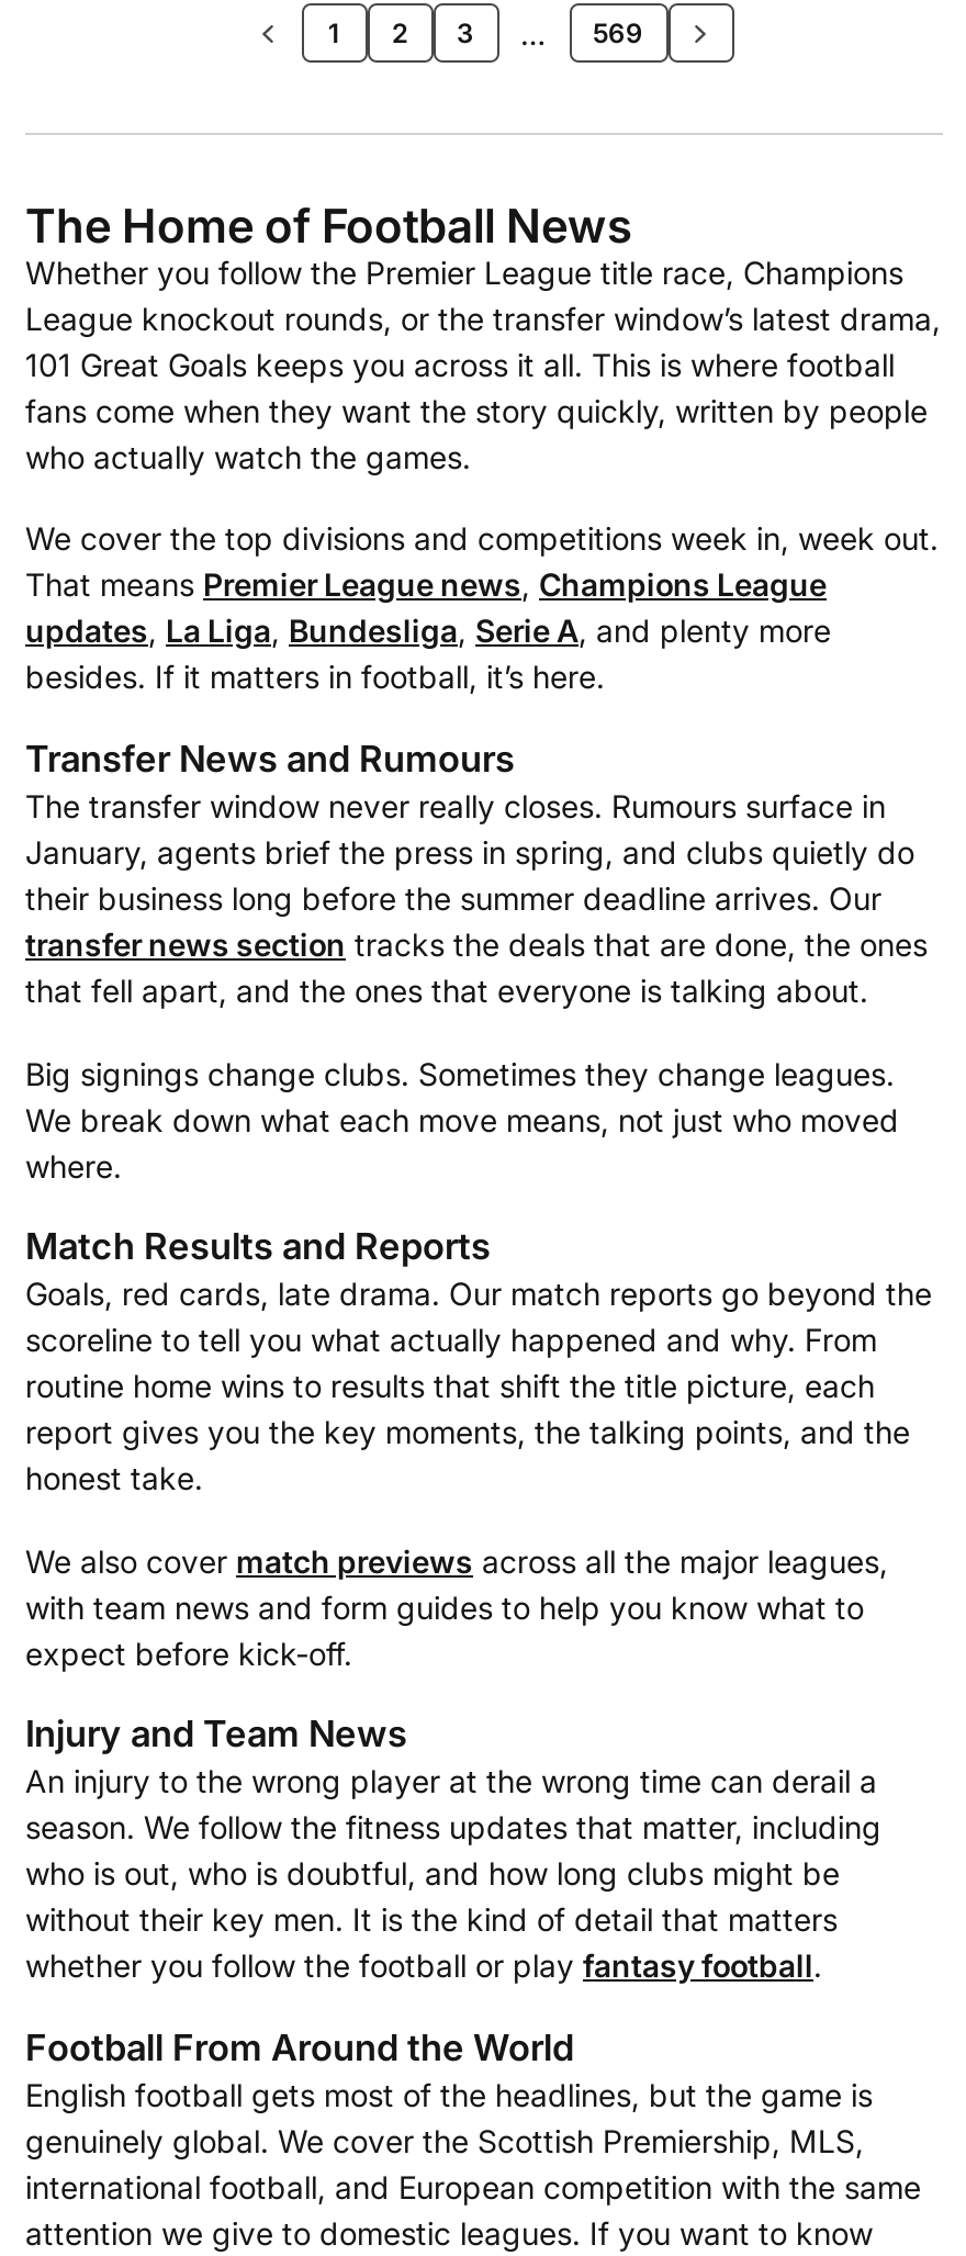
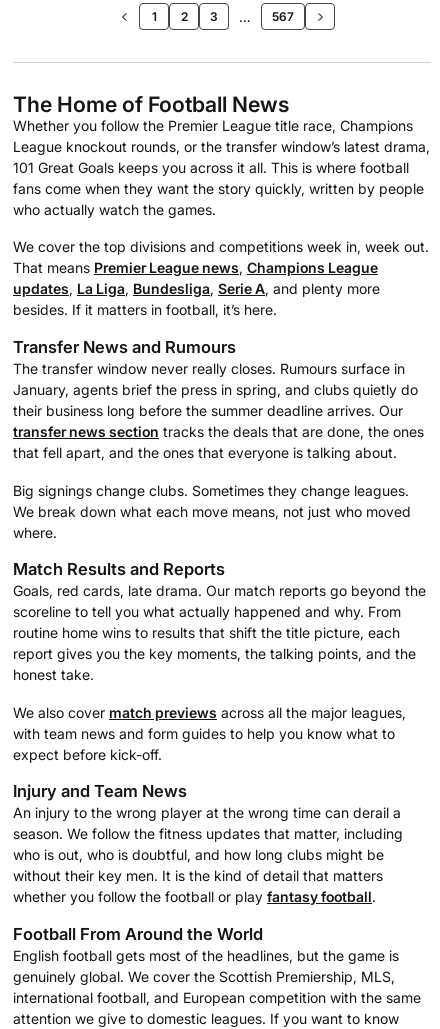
[593,18,643,50] 569 -> [272,9,294,24] 567

